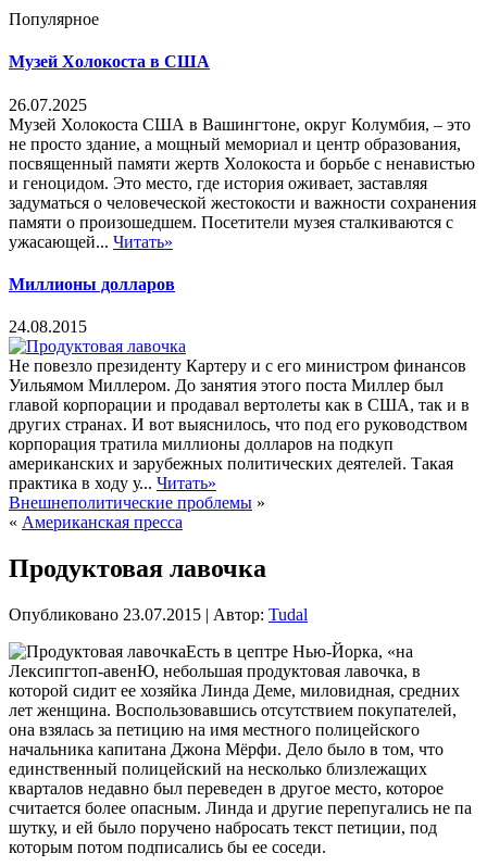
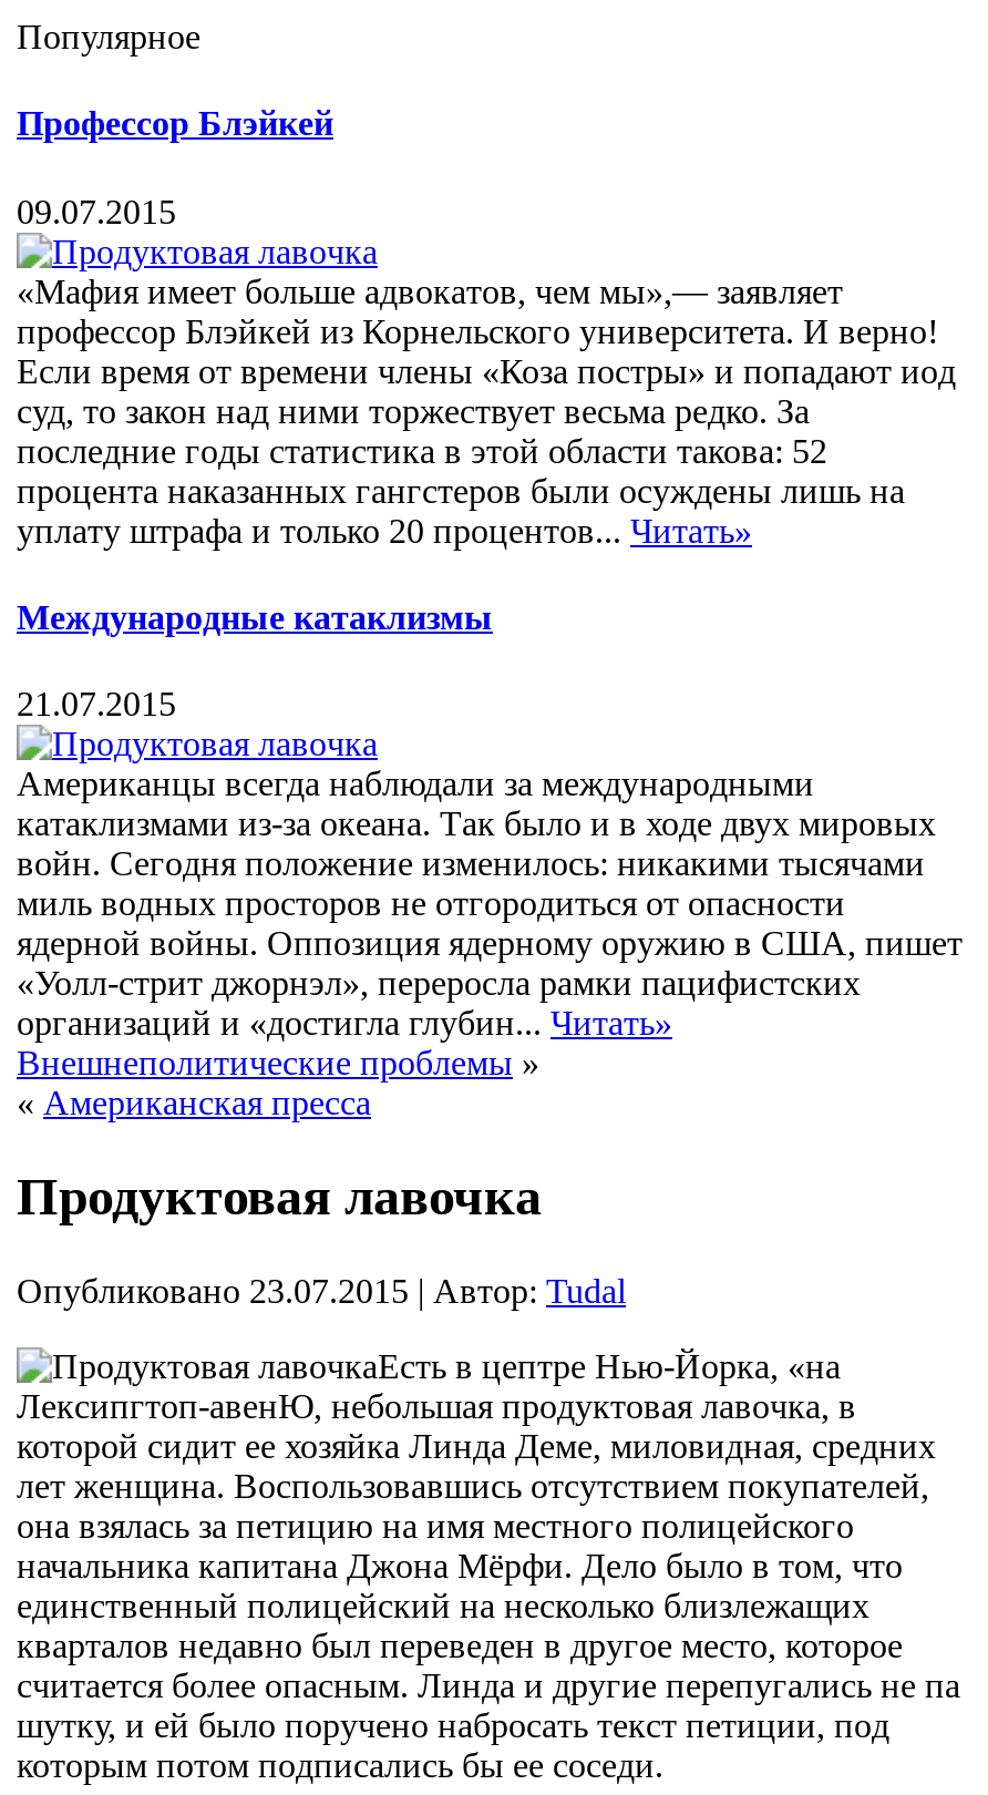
[9,52,476,492] Музей Холокоста в США | 26.07.2025 | Музей Холокоста США в Вашингтоне, округ Колумбия, – это | не просто здание, а мощный мемориал и центр образования, | посвященный памяти жертв Холокоста и борьбе с ненавистью | и геноцидом. Это место, где история оживает, заставляя | задуматься о человеческой жестокости и важности сохранения | памяти о произошедшем. Посетители музея сталкиваются с | ужасающей... Читать» | Миллионы долларов | 24.08.2015 | Не повезло президенту Картеру и с его министром финансов | Уильямом Миллером. До занятия этого поста Миллер был | главой корпорации и продавал вертолеты как в США, так и в | других странах. И вот выяснилось, что под его руководством | корпорация тратила миллионы долларов на подкуп | американских и зарубежных политических деятелей. Такая | практика в ходу у...Читать» -> [17,105,963,1042] Профессор Блэйкей | 09.07.2015 | «Мафия имеет больше адвокатов, чем мы»,— заявляет | профессор Блэйкей из Корнельского университета. И верно! | Если время от времени члены «Коза постры» и попадают иод | суд, то закон над ними торжествует весьма редко. За | последние годы статистика в этой области такова: 52 | процента наказанных гангстеров были осуждены лишь на | уплату штрафа и только 20 процентов... Читать» | Международные катаклизмы | 21.07.2015 | Американцы всегда наблюдали за международными | катаклизмами из-за океана. Так было и в ходе двух мировых | войн. Сегодня положение изменилось: никакими тысячами | миль водных просторов не отгородиться от опасности | ядерной войны. Оппозиция ядерному оружию в США, пишет | «Уолл-стрит джорнэл», переросла рамки пацифистских | организаций и «достигла глубин...Читать»

